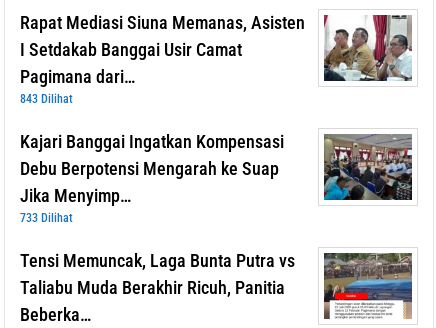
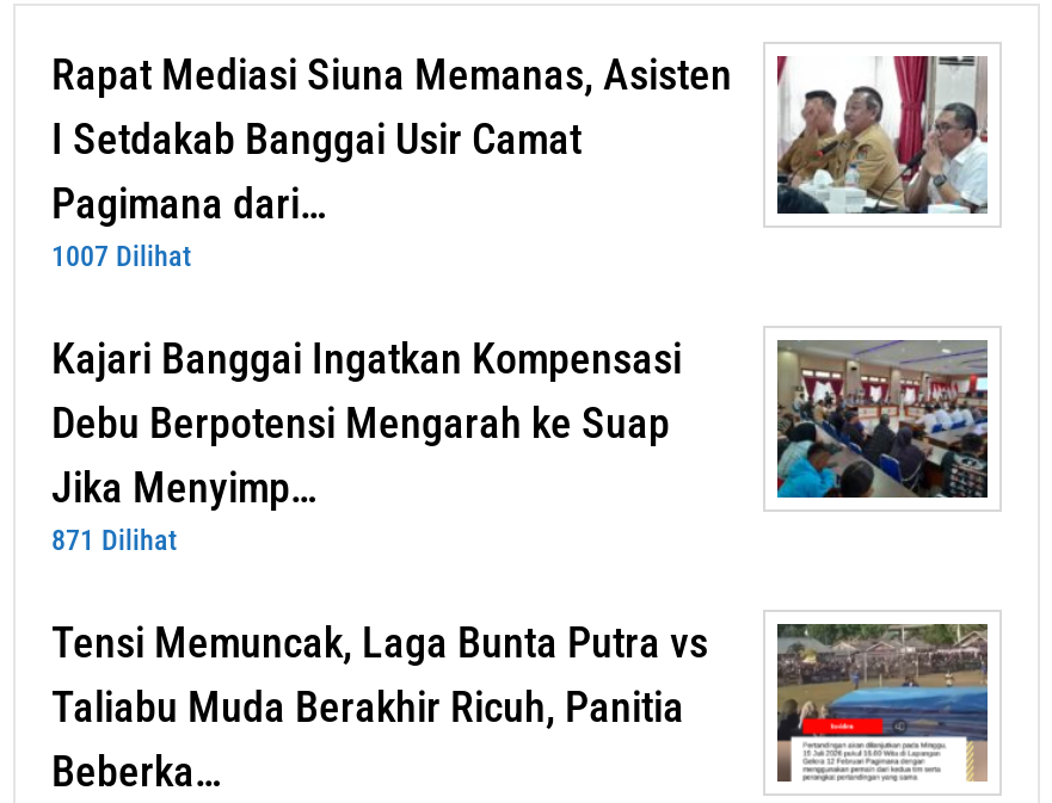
[20,92,73,106] 843 Dilihat -> [51,240,192,273] 1007 Dilihat
[20,211,73,225] 733 Dilihat -> [51,524,178,557] 871 Dilihat

